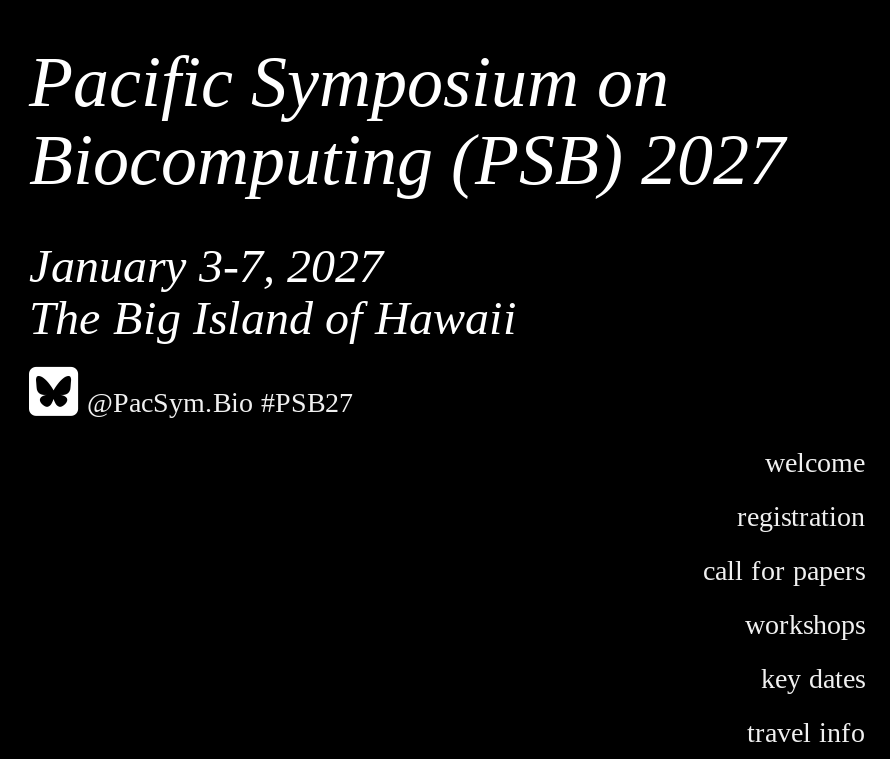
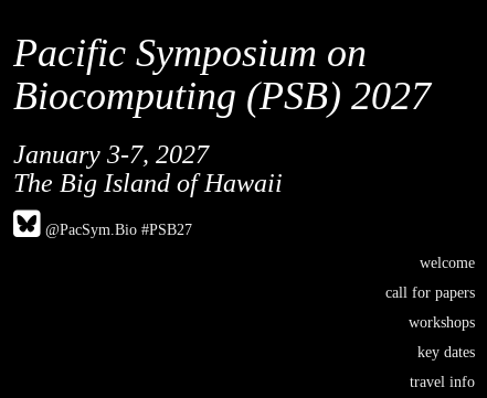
[737,502,865,532] registration -> none

